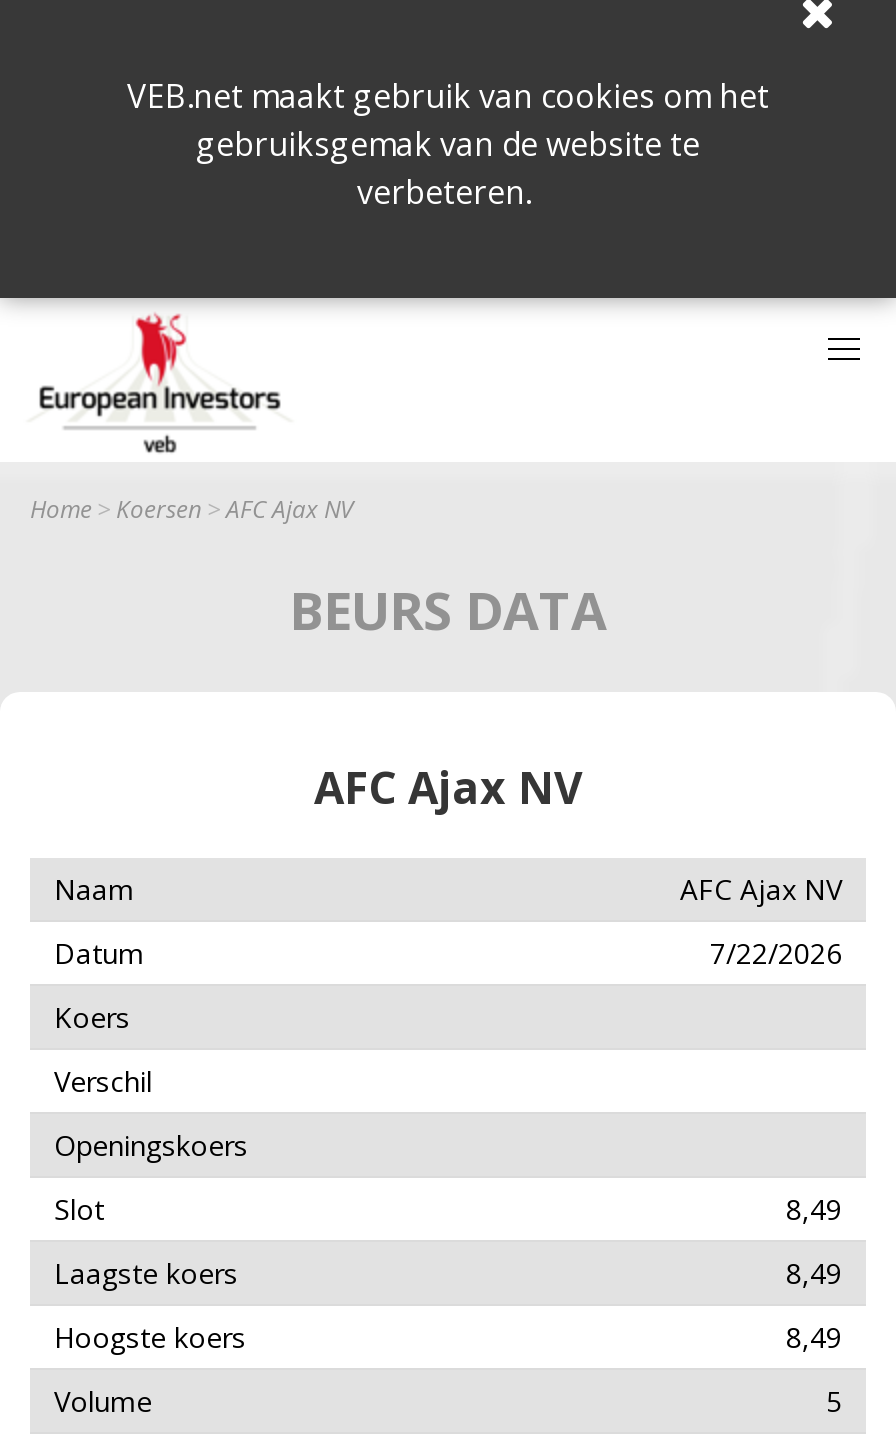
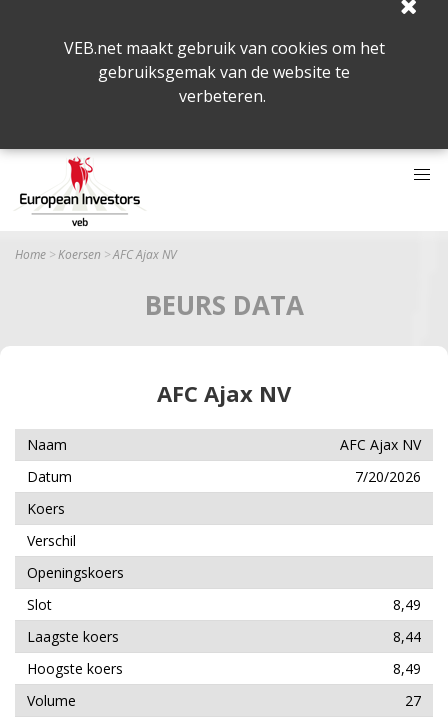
[710,934,842,972] 7/22/2026 -> [355,467,421,486] 7/20/2026
[786,1254,842,1292] 8,49 -> [393,627,421,646] 8,44
[826,1382,842,1420] 5 -> [405,691,421,710] 27

